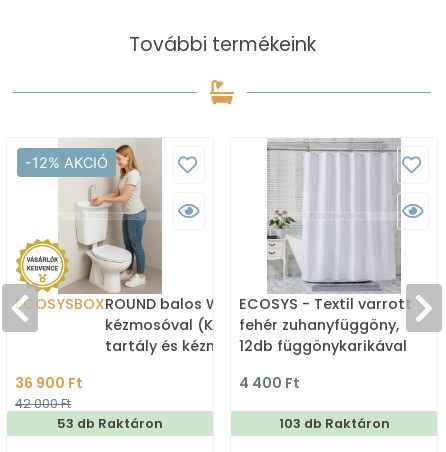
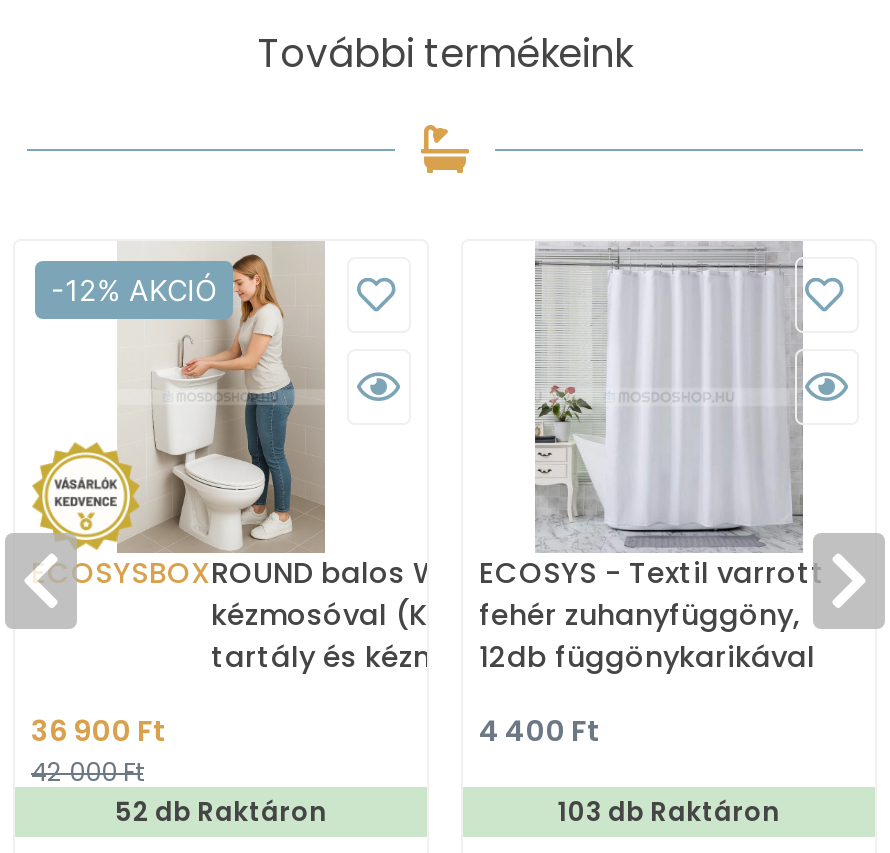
[57,415,163,432] 53 db Raktáron -> [115,795,327,829] 52 db Raktáron

